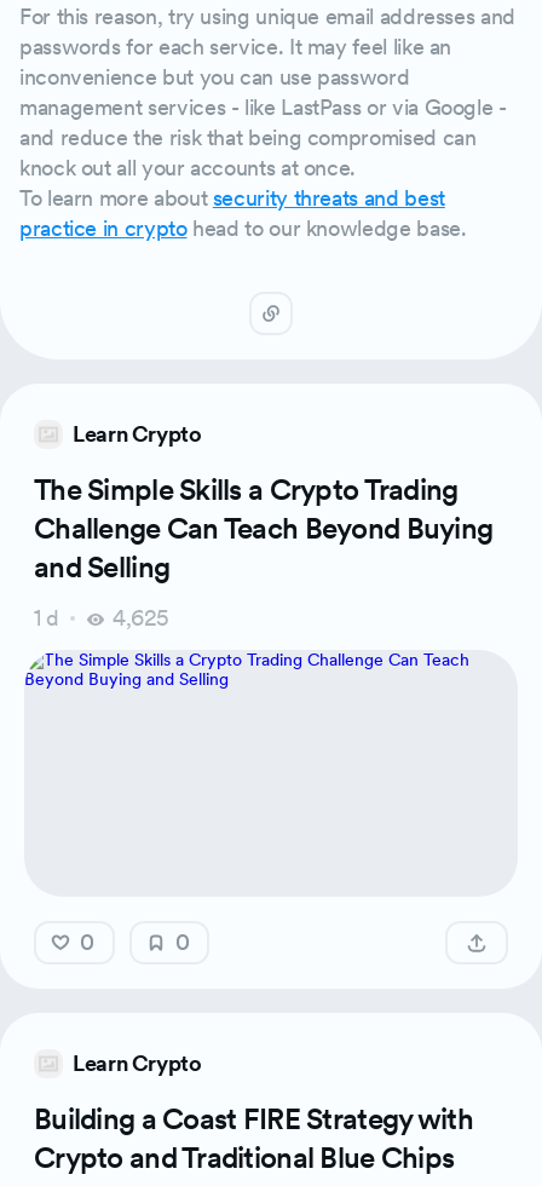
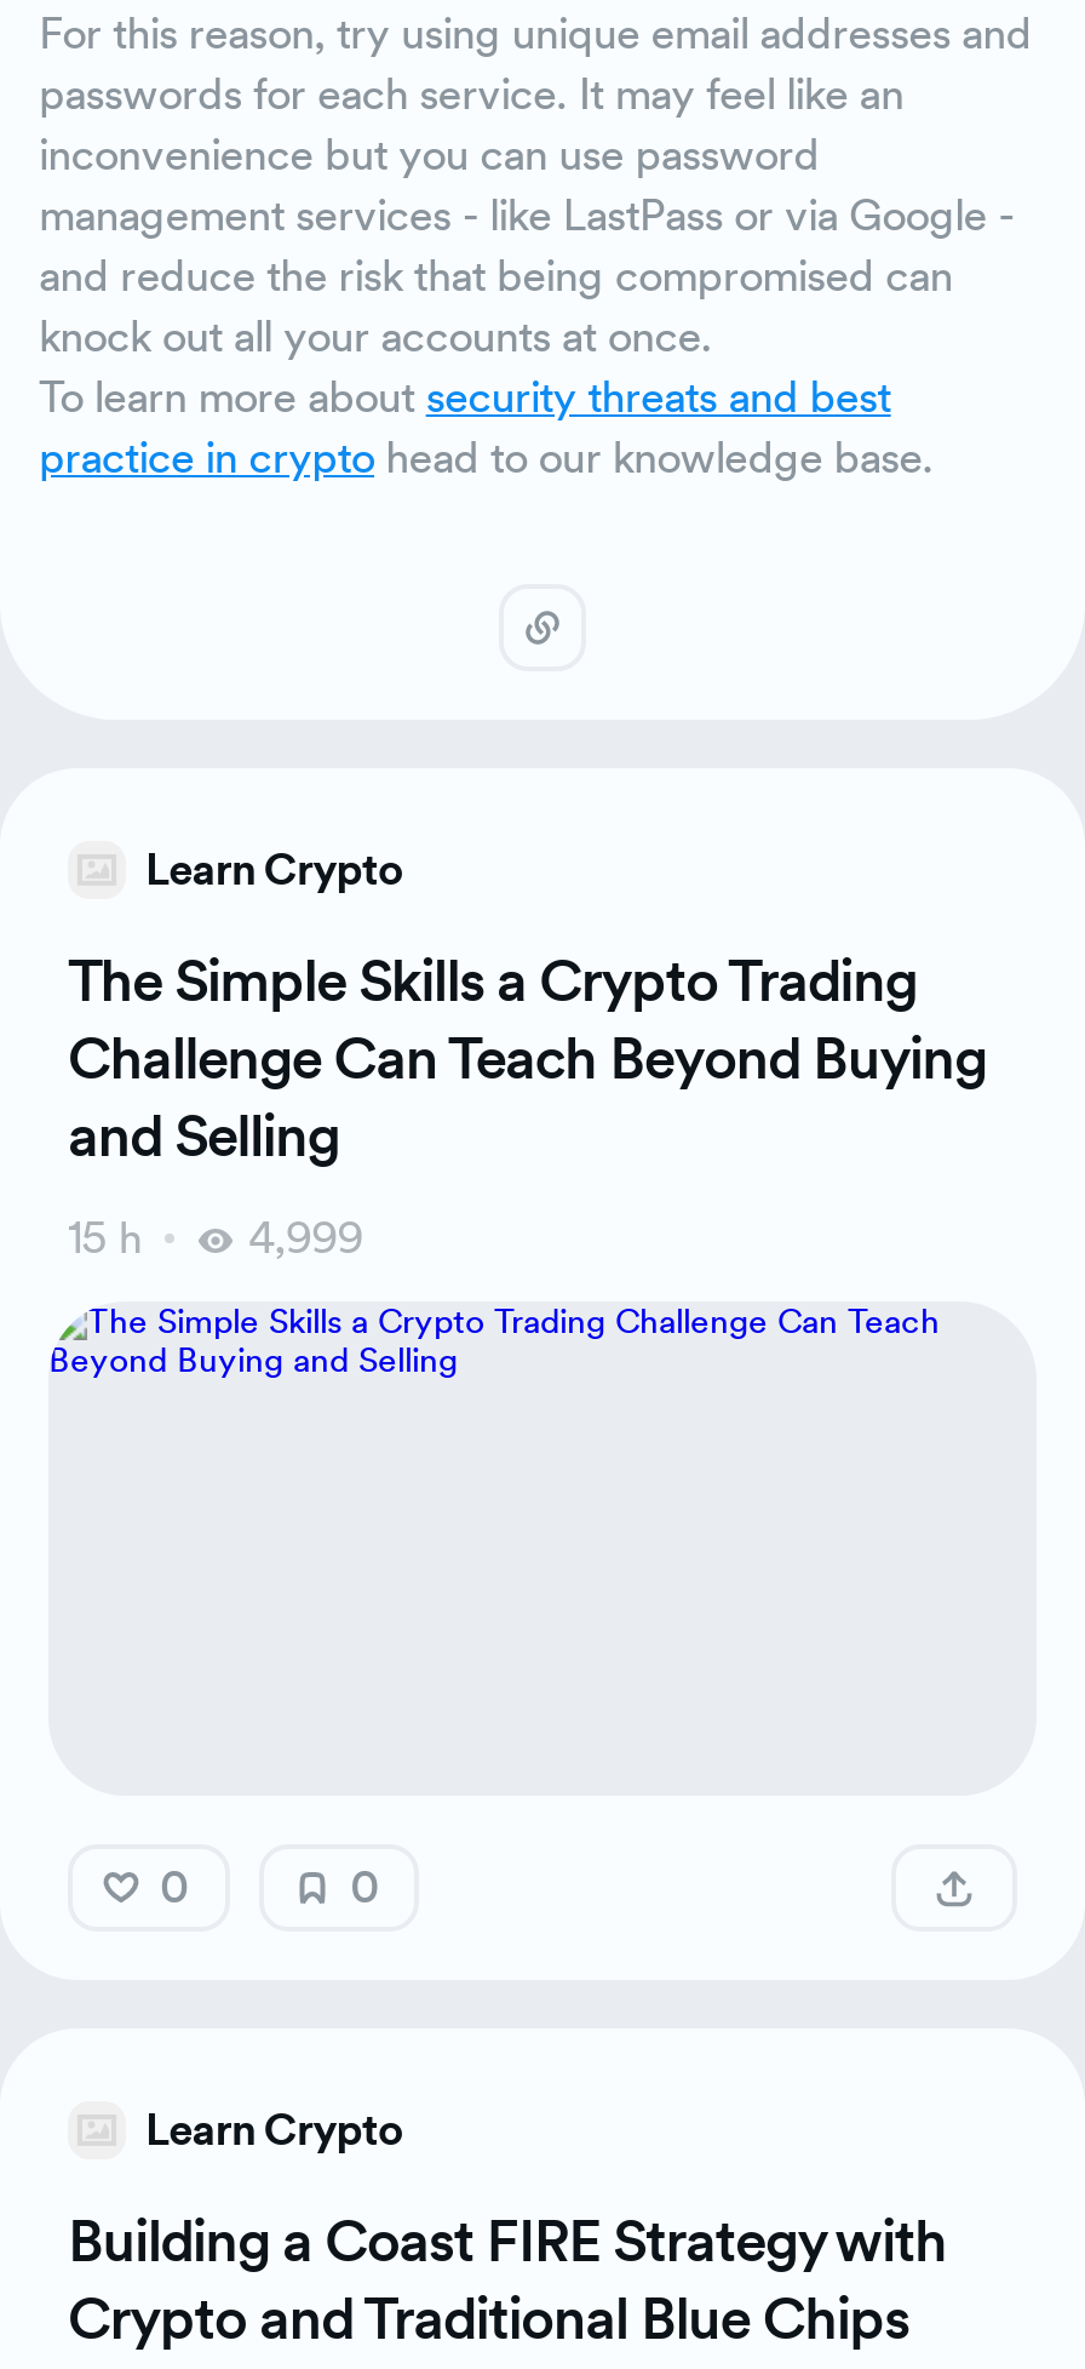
[34,605,169,631] 1 d | 4,625 -> [68,1212,363,1263] 15 h | 4,999

